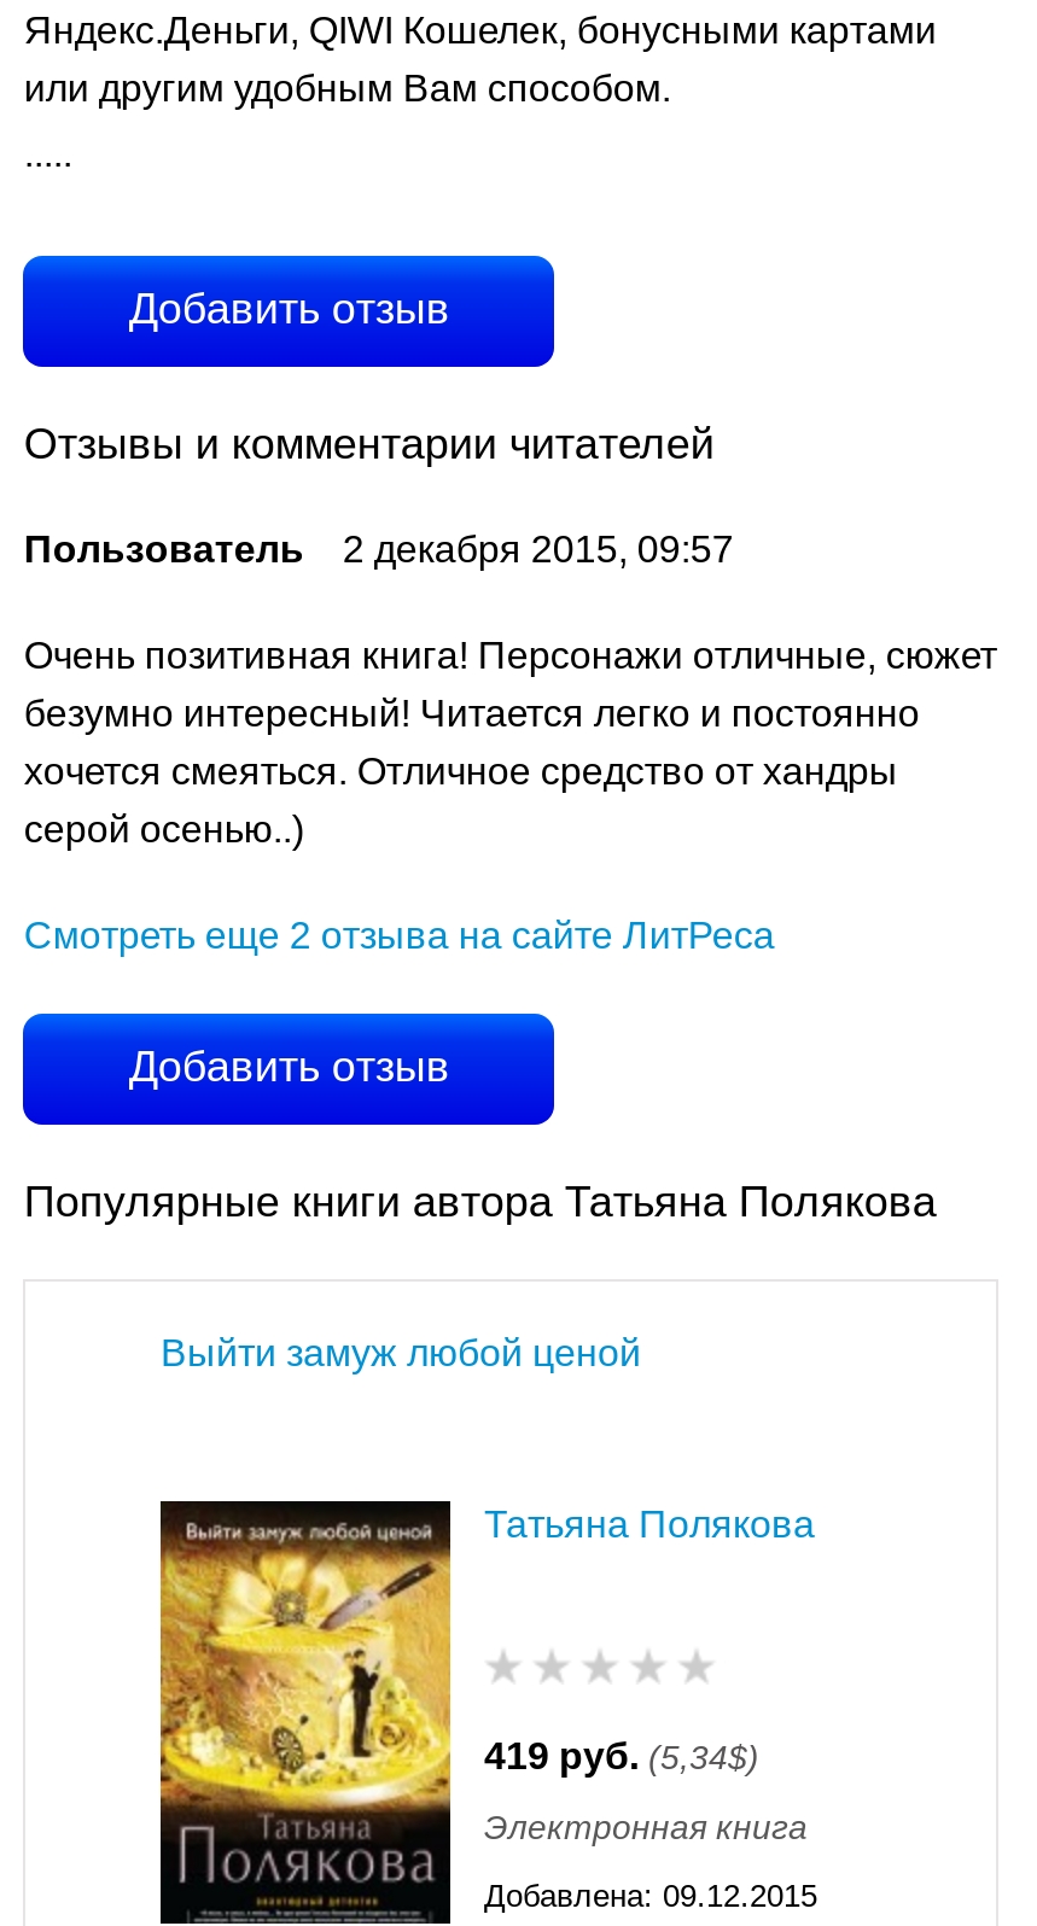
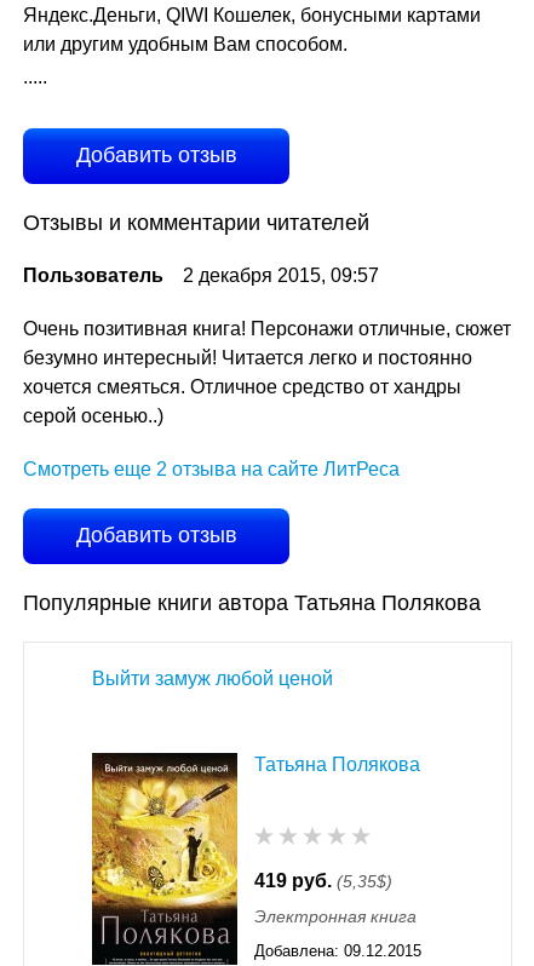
[484,1736,759,1777] 419 руб. (5,34$) -> [254,871,392,891] 419 руб. (5,35$)

